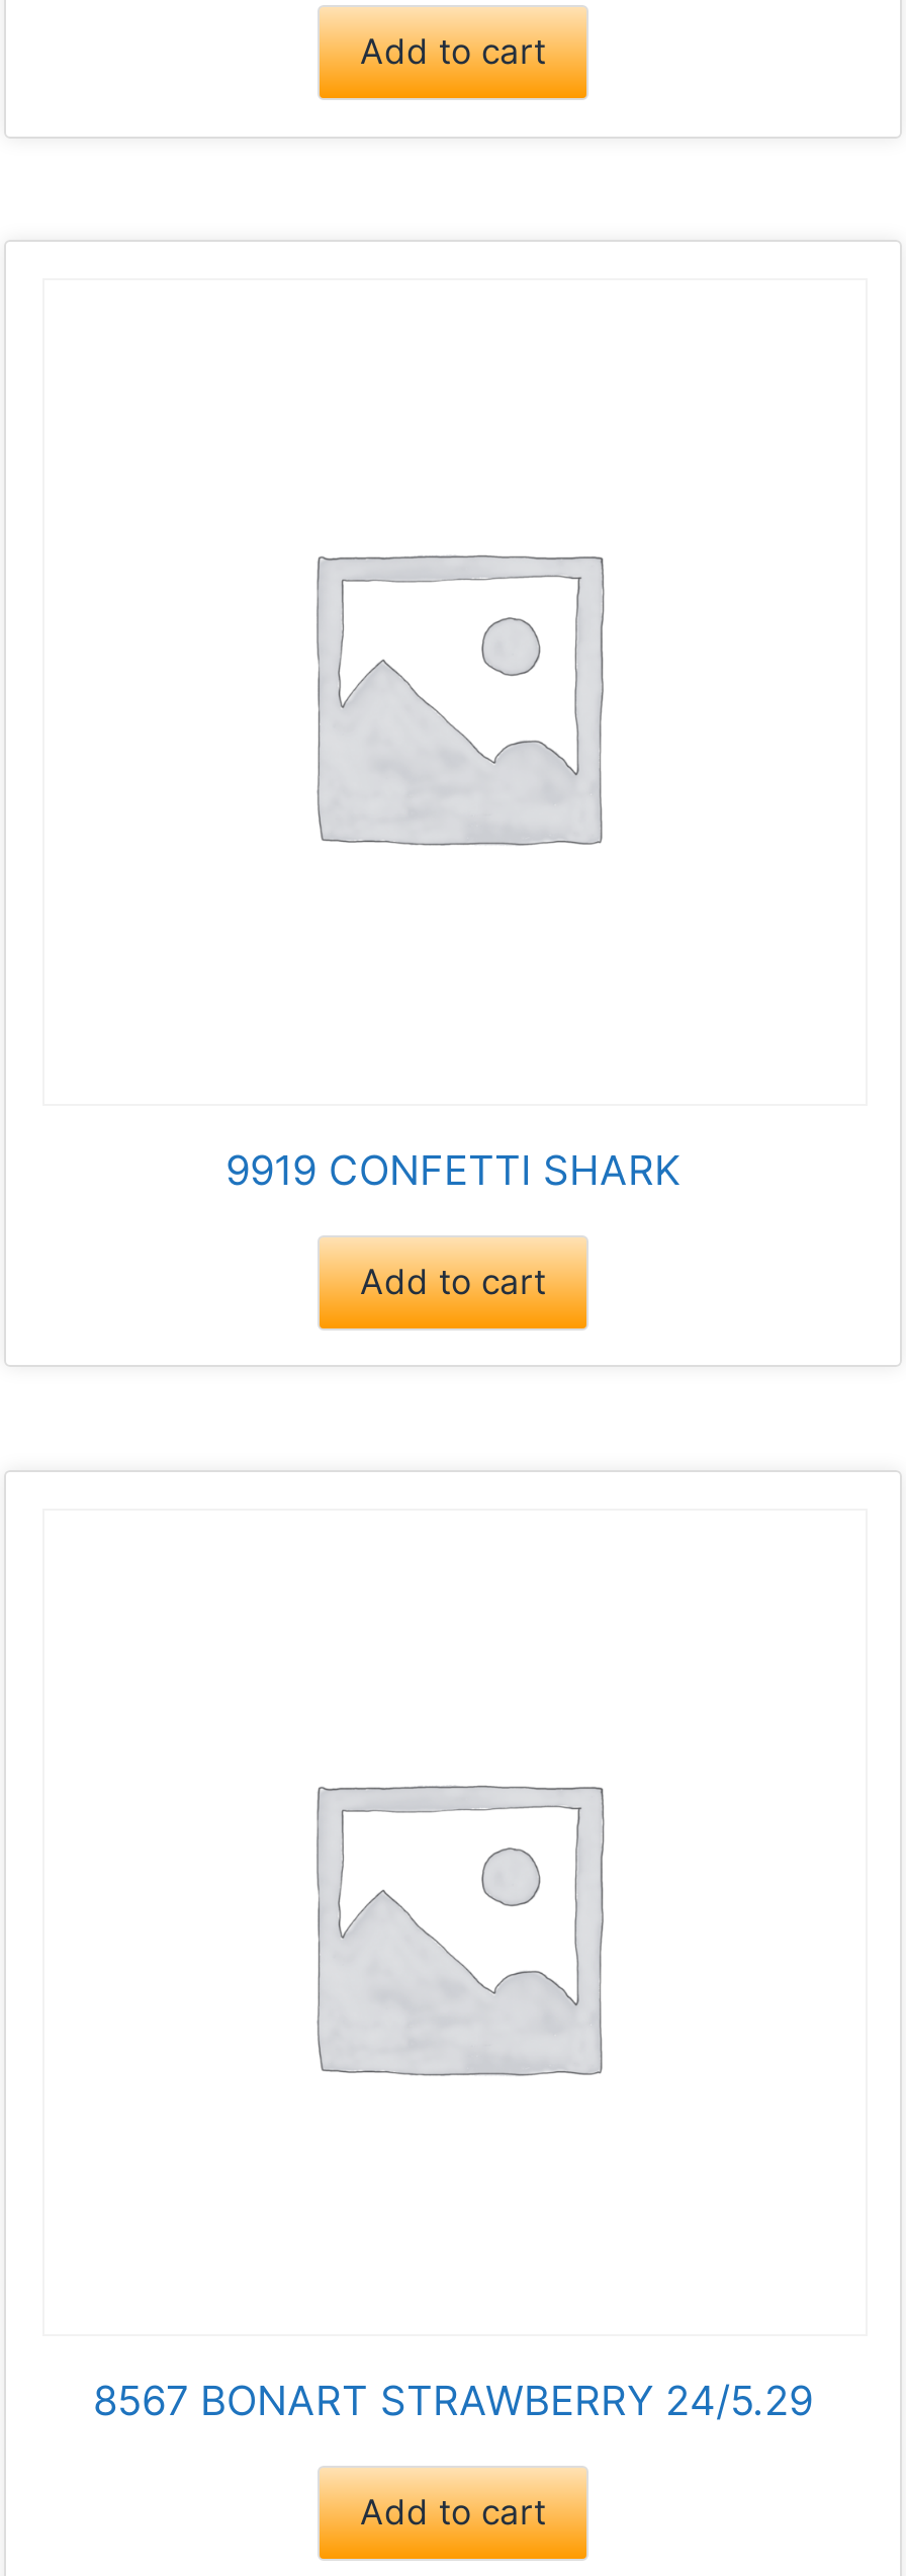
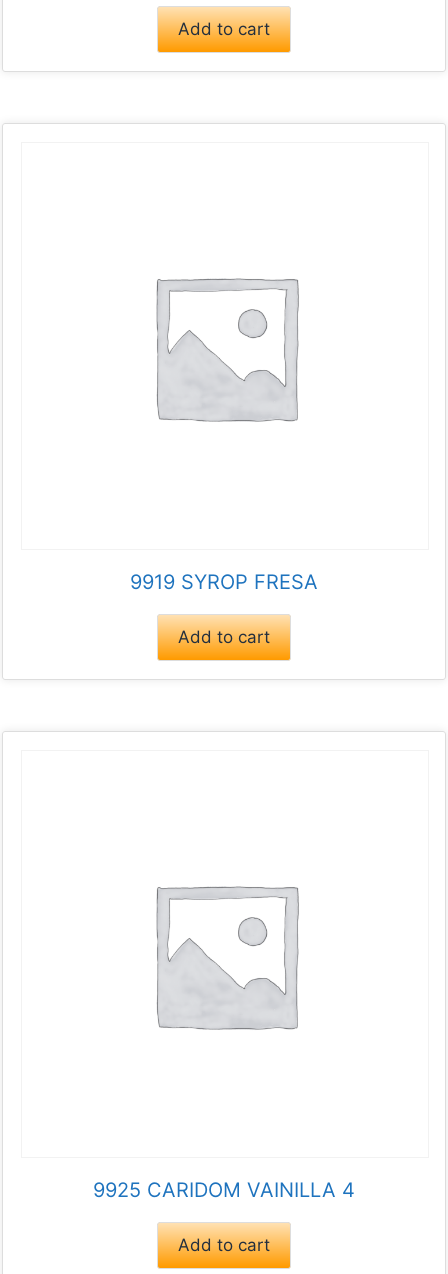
[225,1146,681,1194] 9919 CONFETTI SHARK -> [130,570,318,594] 9919 SYROP FRESA
[93,2376,813,2424] 8567 BONART STRAWBERRY 24/5.29 -> [93,1178,355,1202] 9925 CARIDOM VAINILLA 4

